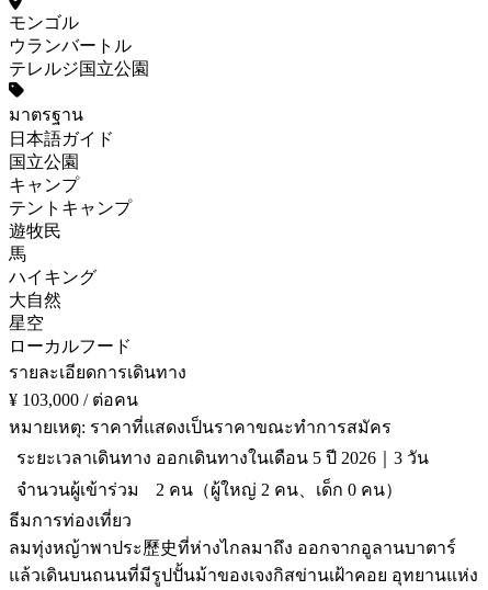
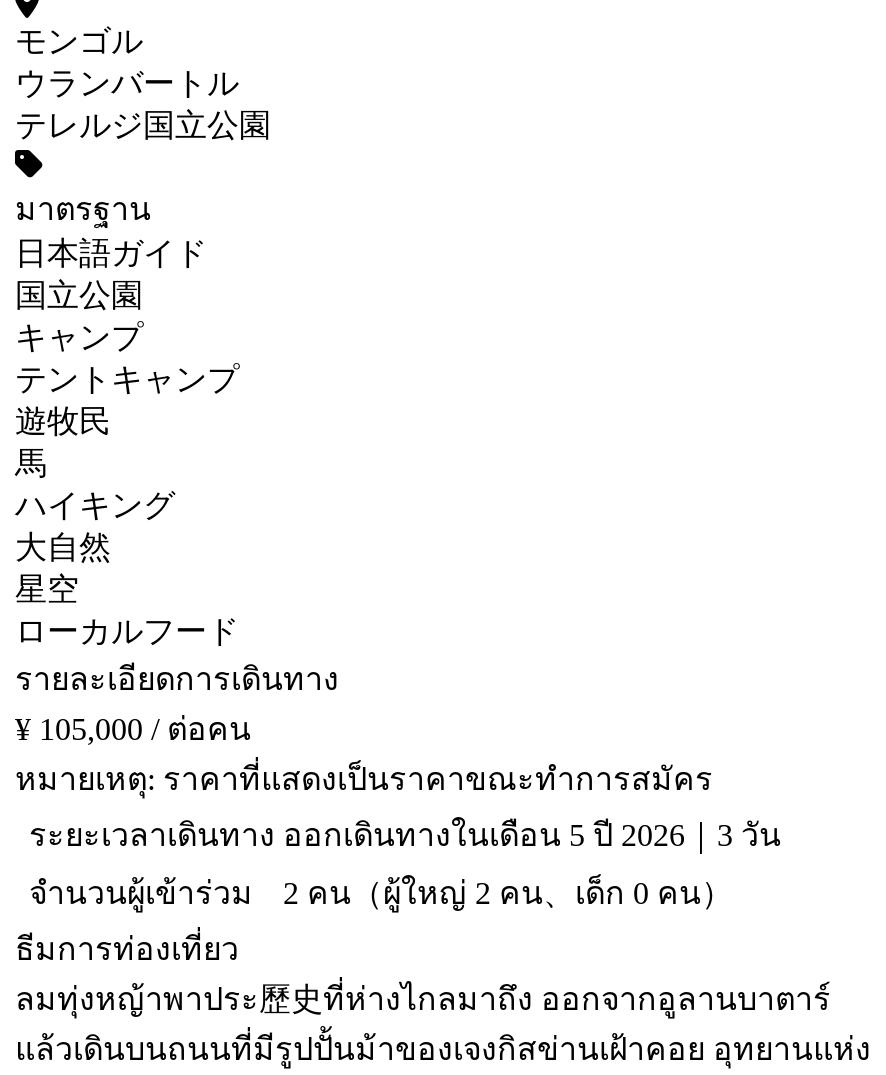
[9,391,138,409] ¥ 103,000 / ต่อคน -> [15,712,251,746] ¥ 105,000 / ต่อคน

